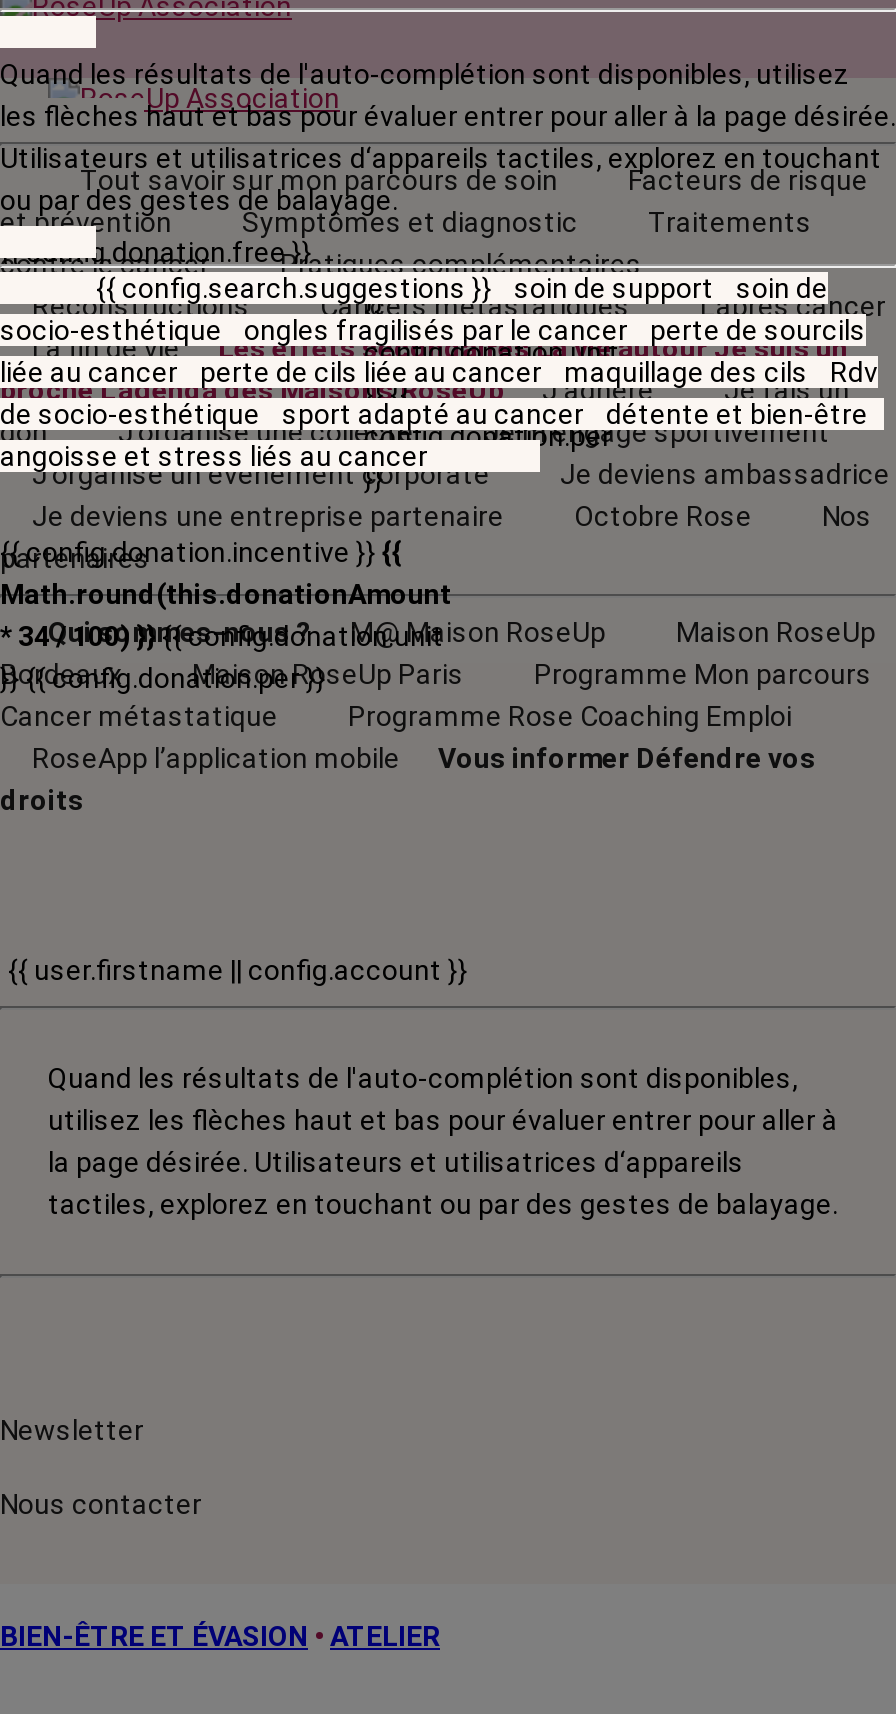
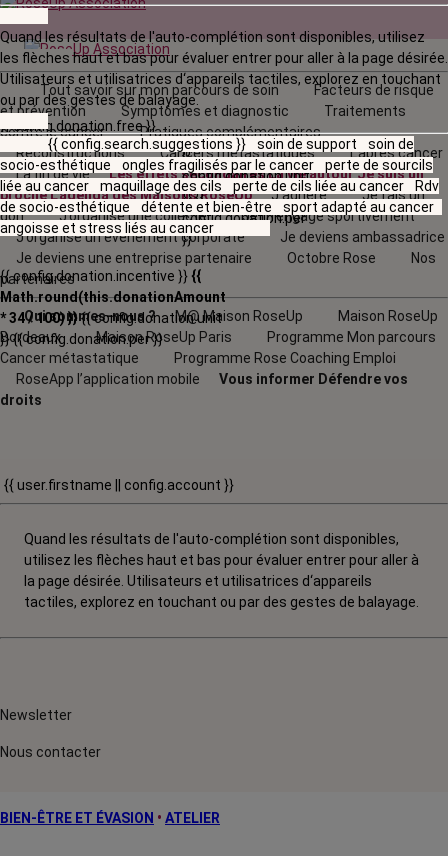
[0,356,878,388] liée au cancer perte de cils liée au cancer maquillage des cils Rdv -> [0,178,439,194] liée au cancer maquillage des cils perte de cils liée au cancer Rdv
[0,398,868,430] de socio-esthétique sport adapté au cancer détente et bien-être -> [0,199,434,215] de socio-esthétique détente et bien-être sport adapté au cancer

